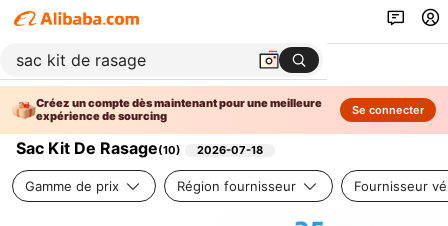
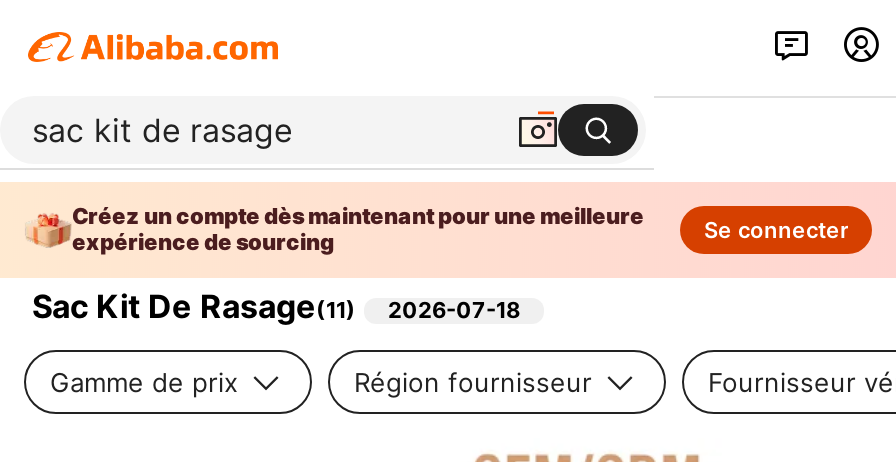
[16,138,181,158] Sac Kit De Rasage(10) -> [32,286,356,326] Sac Kit De Rasage(11)

